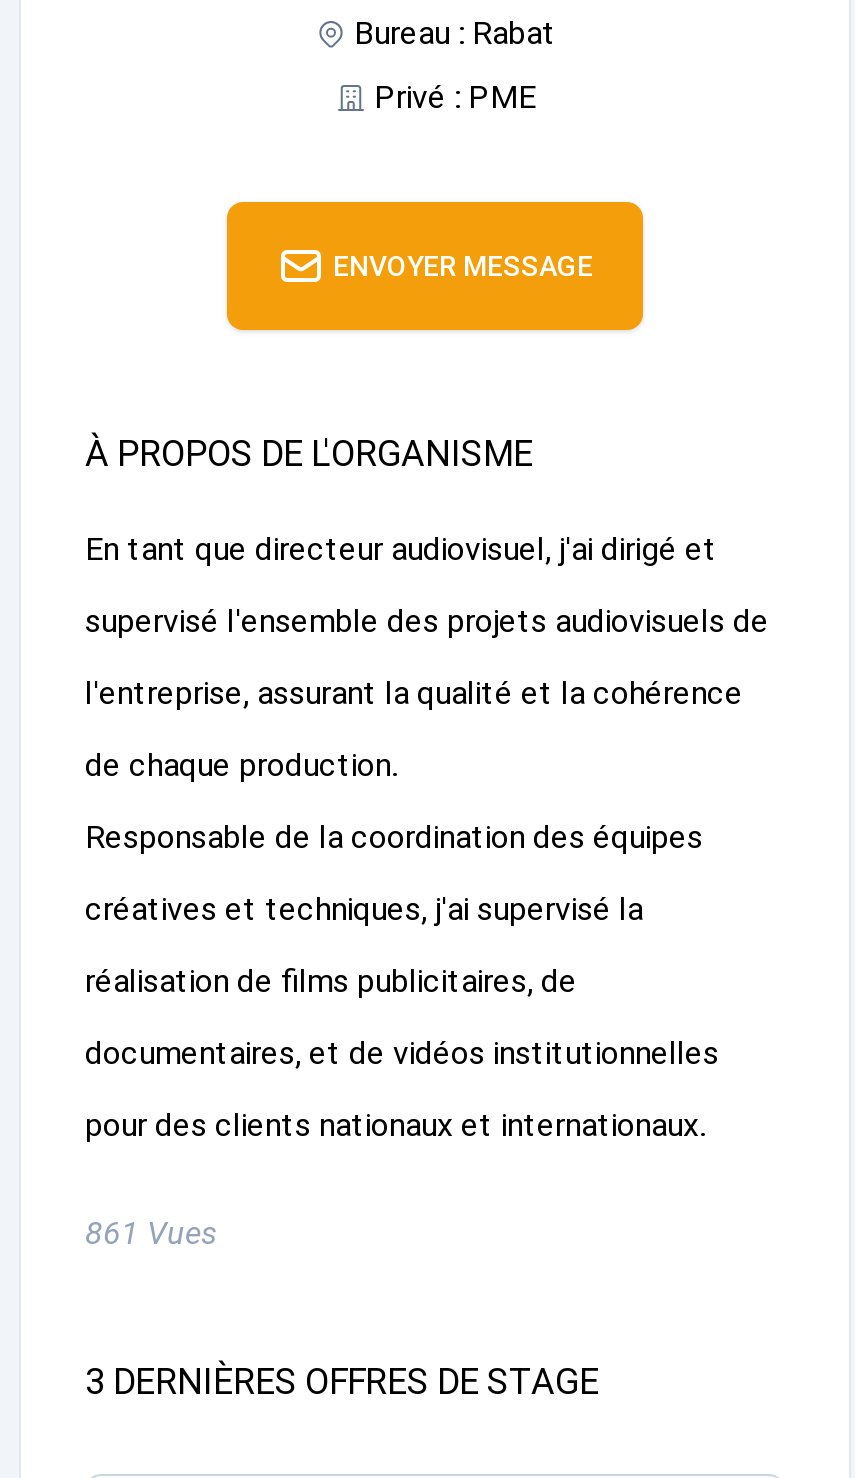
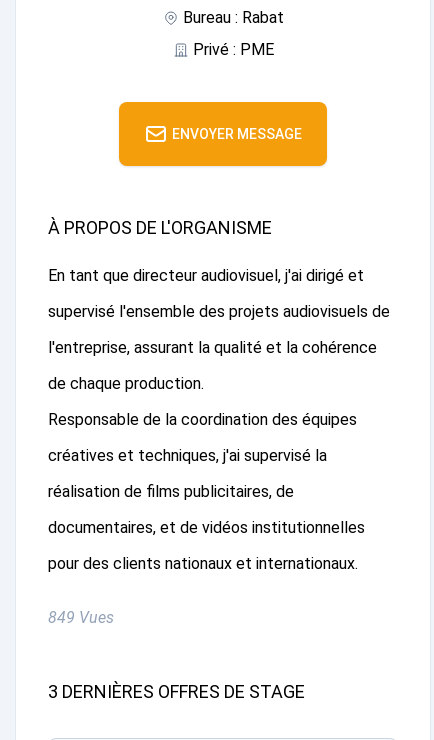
[85,1214,217,1252] 861 Vues -> [48,608,114,627] 849 Vues

